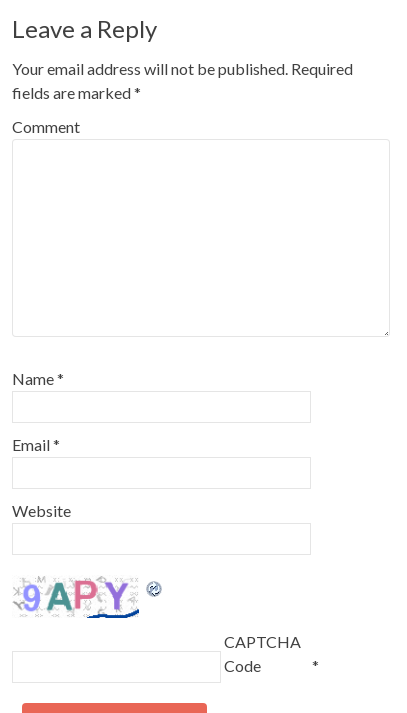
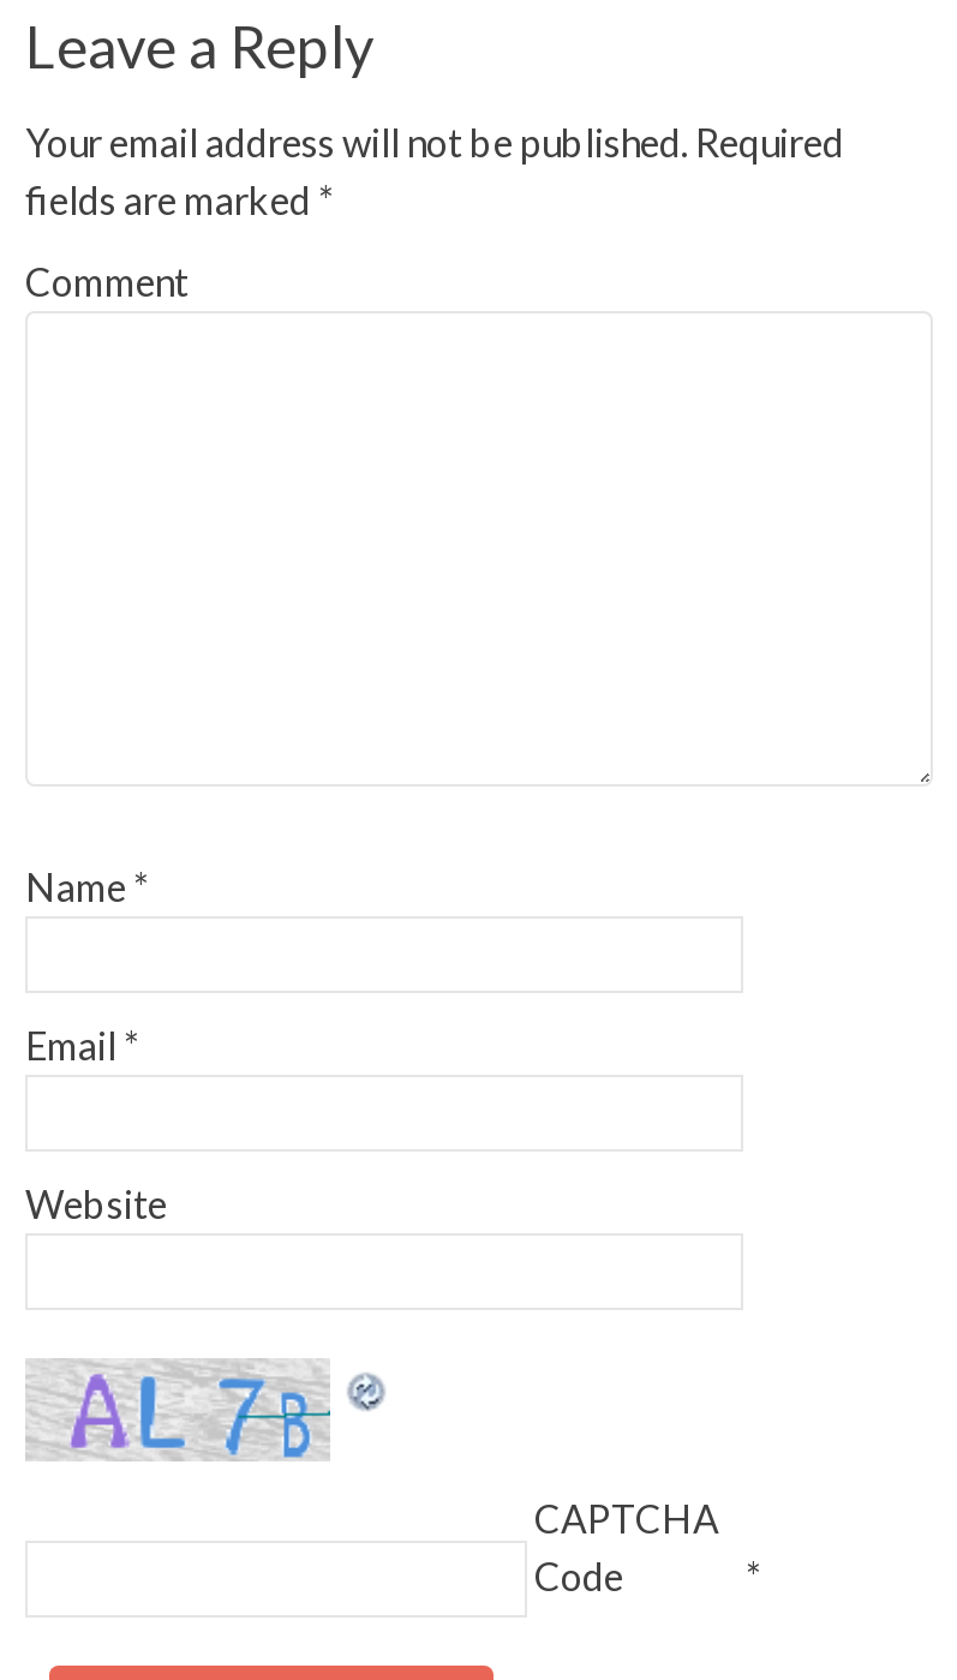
[13,576,140,619] [image] -> [25,1358,333,1461] [image]

